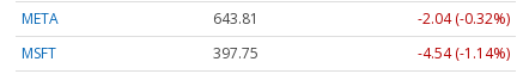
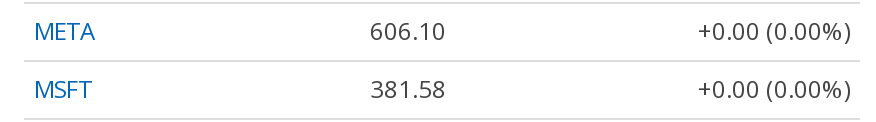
[213,8,259,28] 643.81 -> [370,13,446,47] 606.10
[418,8,510,28] -2.04 (-0.32%) -> [698,13,850,47] +0.00 (0.00%)
[213,42,259,63] 397.75 -> [370,71,446,105] 381.58
[418,42,510,63] -4.54 (-1.14%) -> [698,71,850,105] +0.00 (0.00%)

